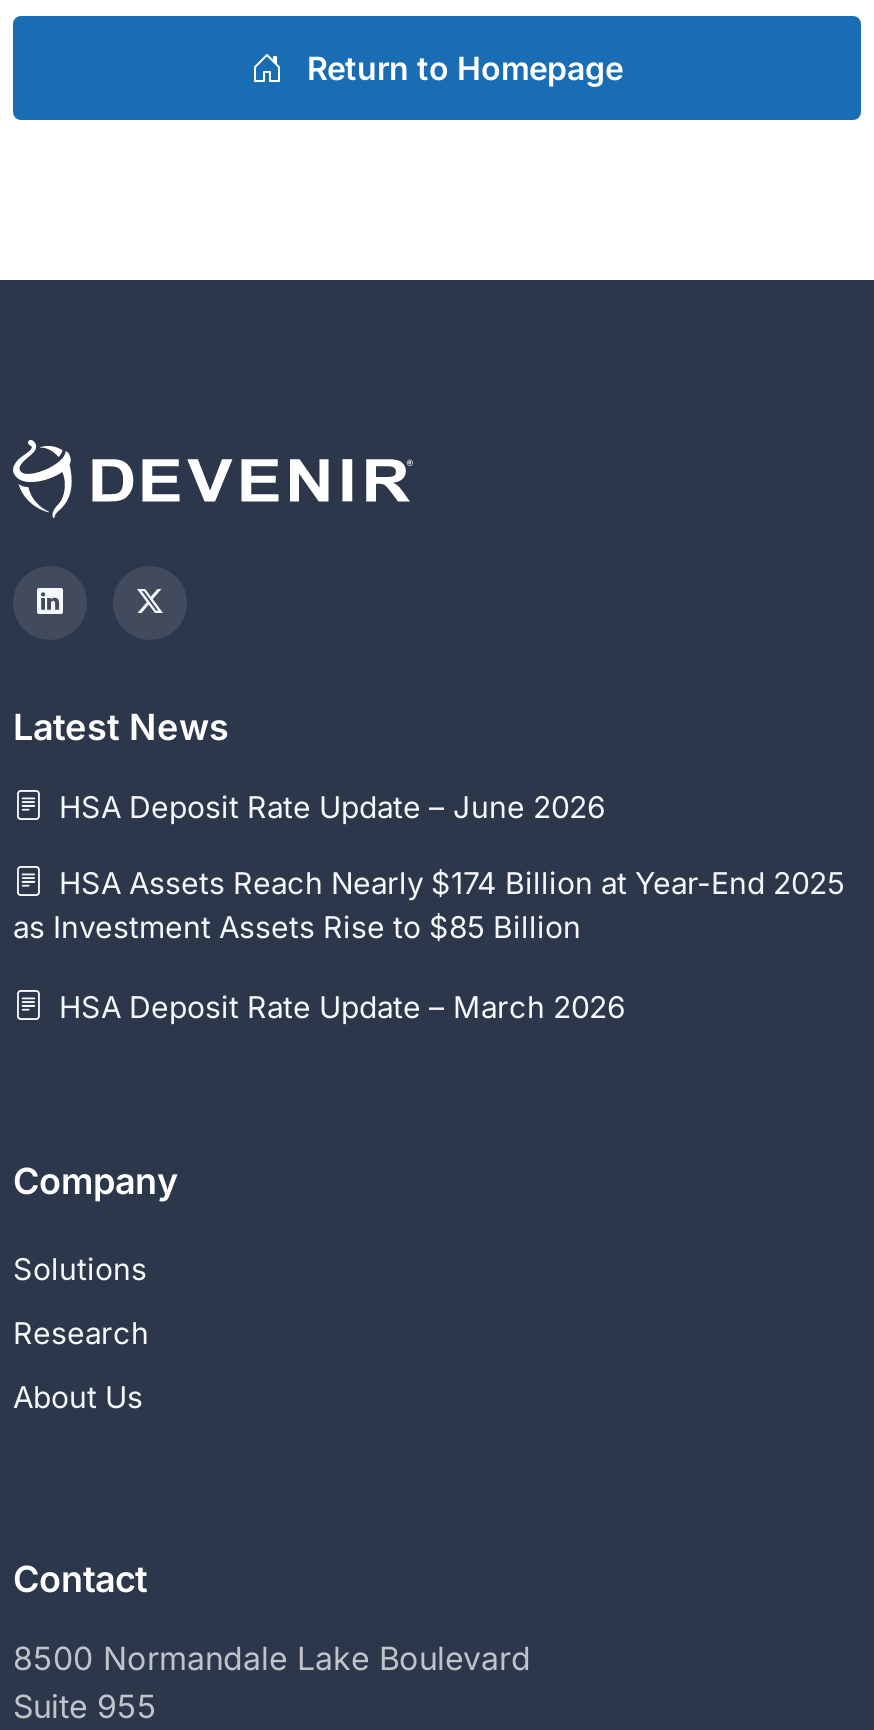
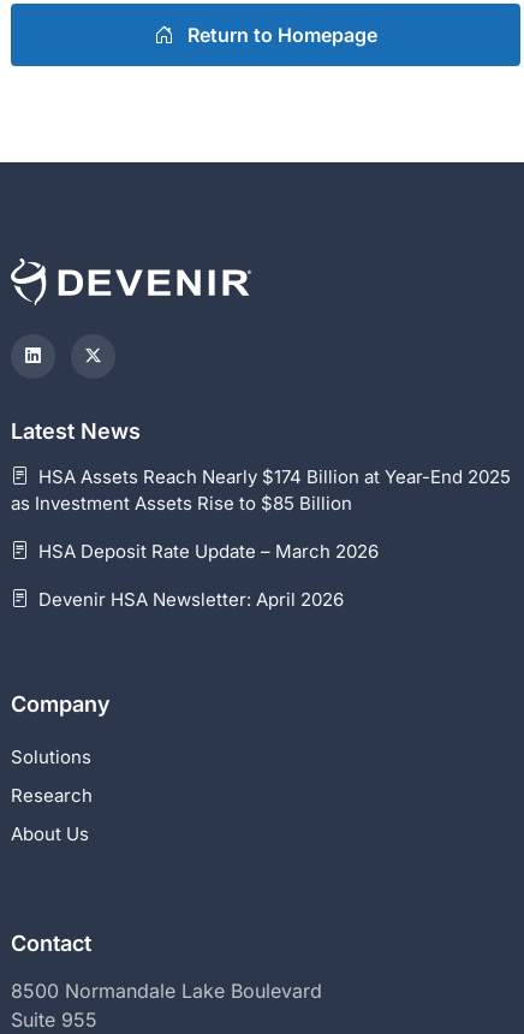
[51,787,605,825] HSA Deposit Rate Update – June 2026 -> none
moved [13,863,845,1025] -> [11,465,511,562]: HSA Assets Reach Nearly $174 Billion at Year-End 2025 | as Investment Assets Rise to $85 Billion | HSA Deposit Rate Update – March 2026
none -> [34,587,344,610] Devenir HSA Newsletter: April 2026

